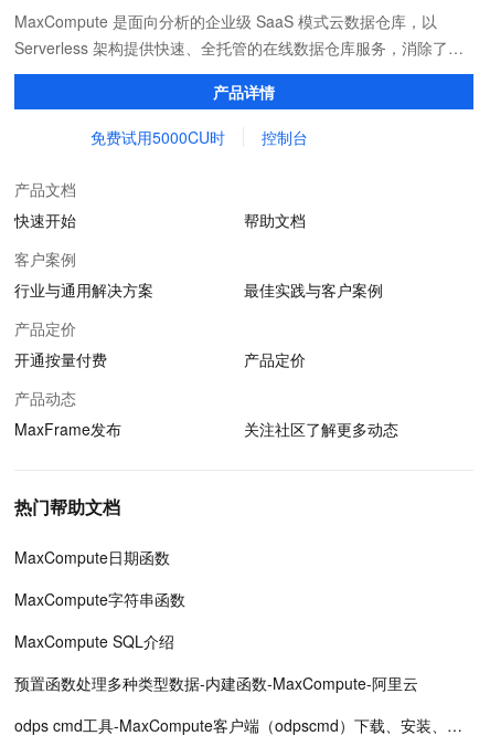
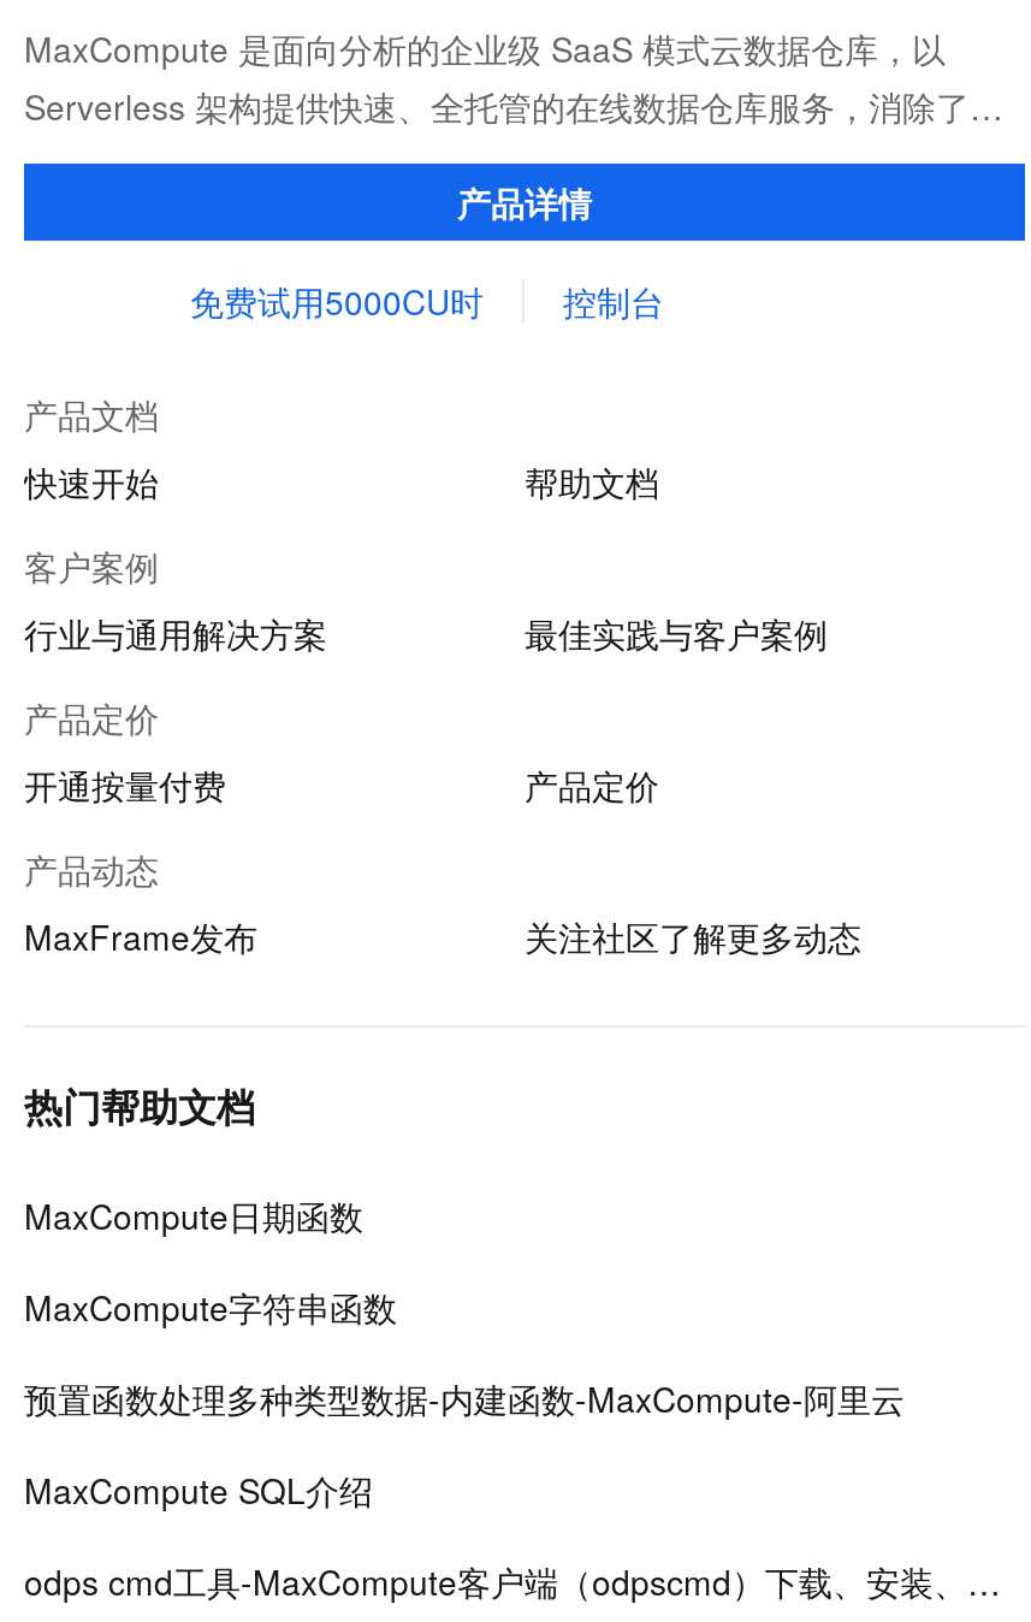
moved [14,630,174,652] -> [24,1466,373,1514]: MaxCompute SQL介绍
moved [14,672,418,694] -> [24,1374,905,1422]: 预置函数处理多种类型数据-内建函数-MaxCompute-阿里云

